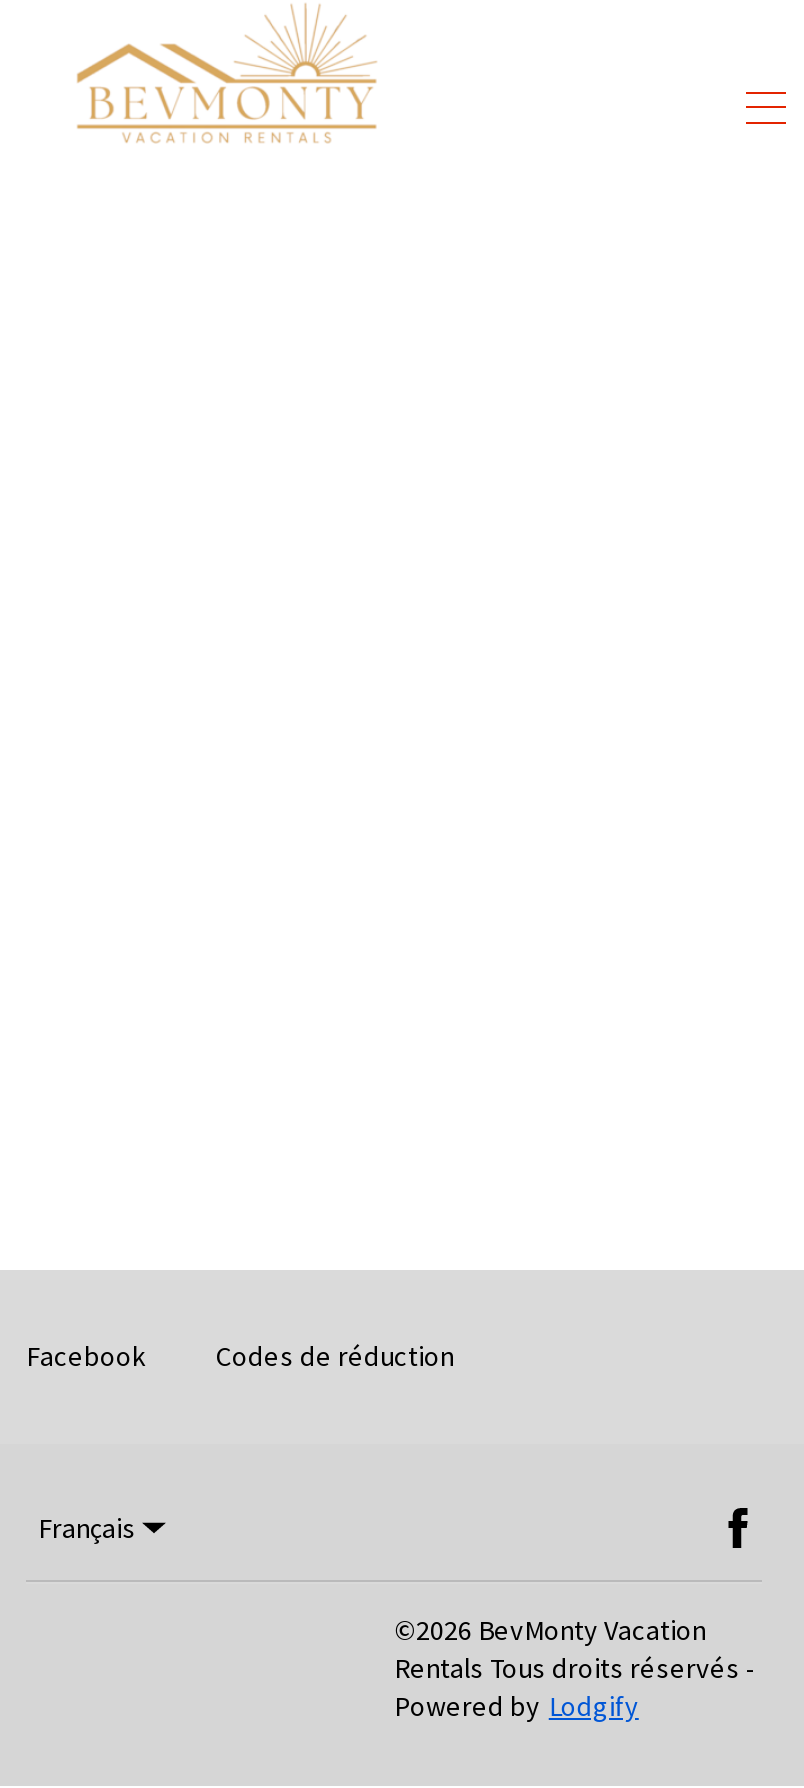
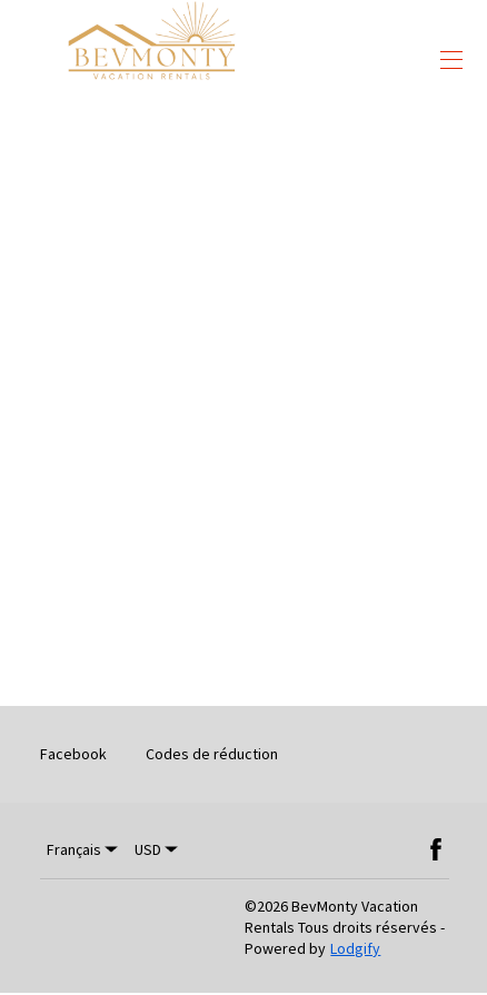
none -> [135,839,161,859] USD

